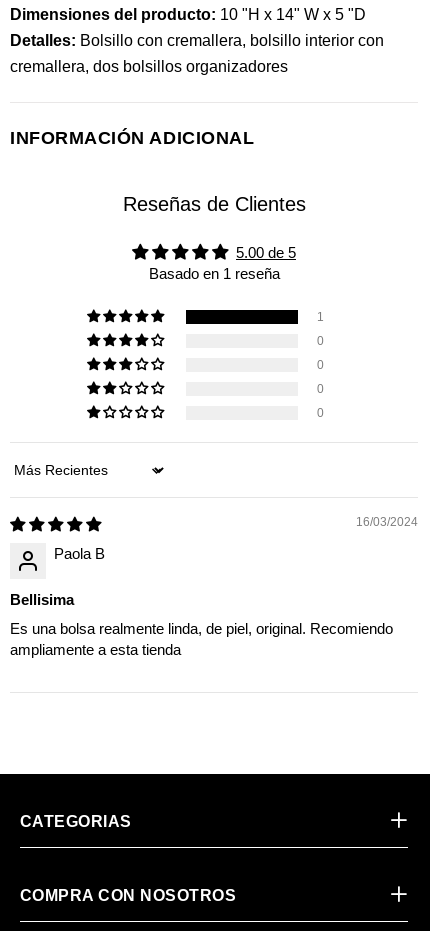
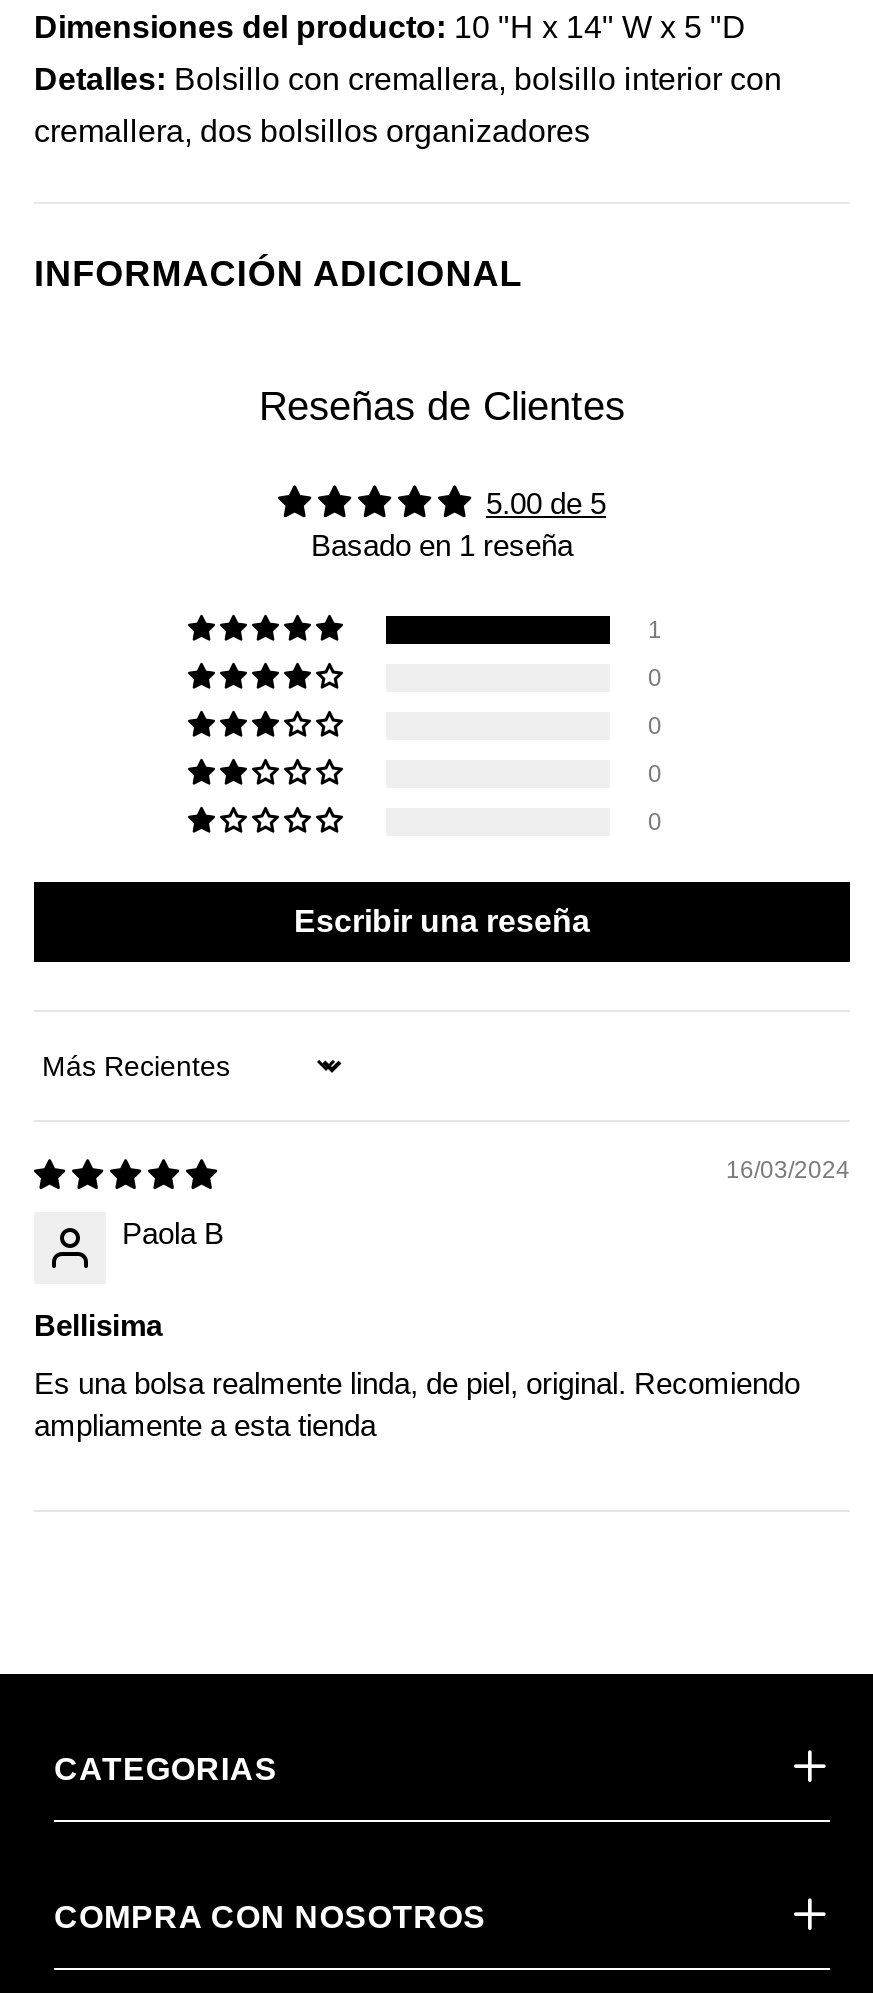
none -> [294,903,590,937] Escribir una reseña

